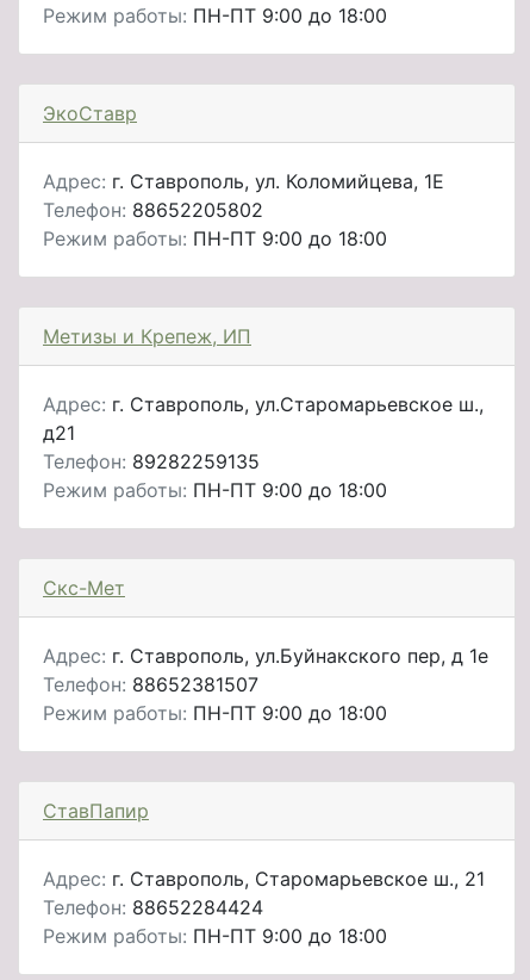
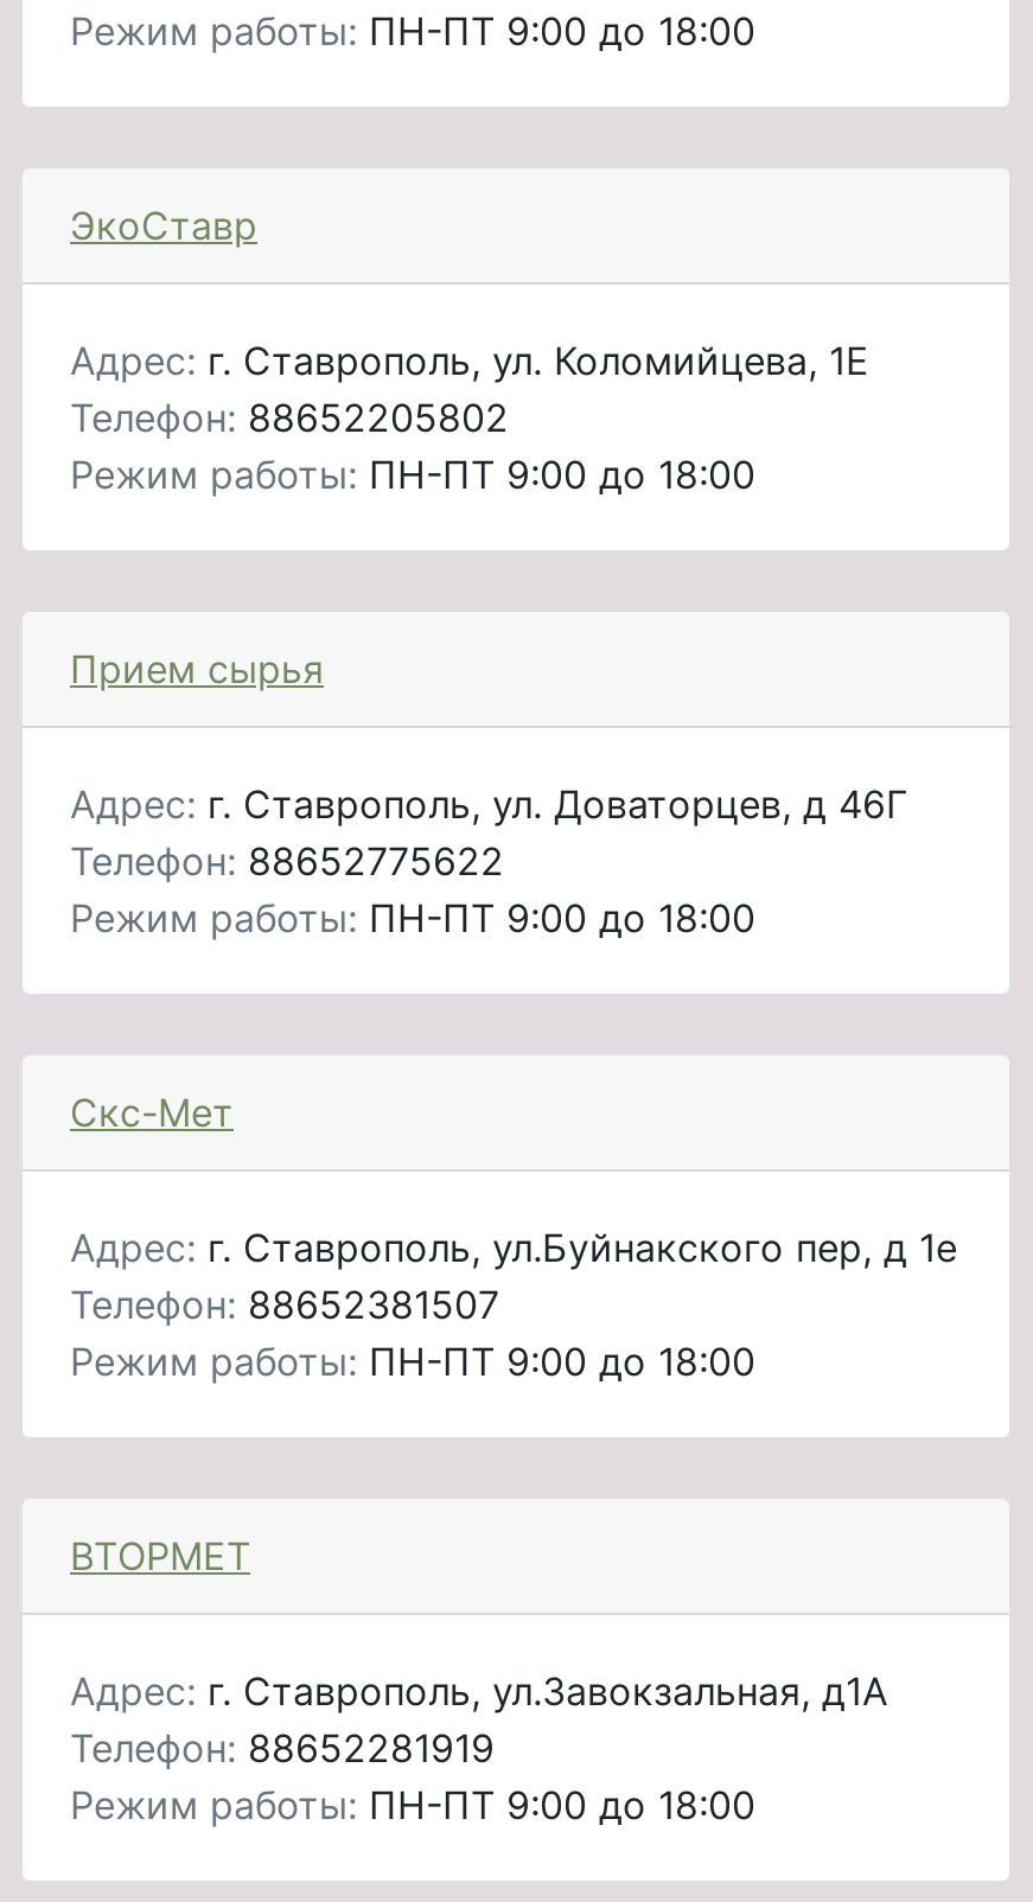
[43,324,251,348] Метизы и Крепеж, ИП -> [70,645,324,692] Прием сырья
[43,392,484,473] Адрес: г. Ставрополь, ул.Старомарьевское ш., | д21 | Телефон: 89282259135 -> [70,780,907,885] Адрес: г. Ставрополь, ул. Доваторцев, д 46Г | Телефон: 88652775622
[43,799,149,823] СтавПапир -> [70,1532,250,1579] ВТОРМЕТ
[43,867,485,919] Адрес: г. Ставрополь, Старомарьевское ш., 21 | Телефон: 88652284424 -> [70,1667,888,1772] Адрес: г. Ставрополь, ул.Завокзальная, д1А | Телефон: 88652281919

